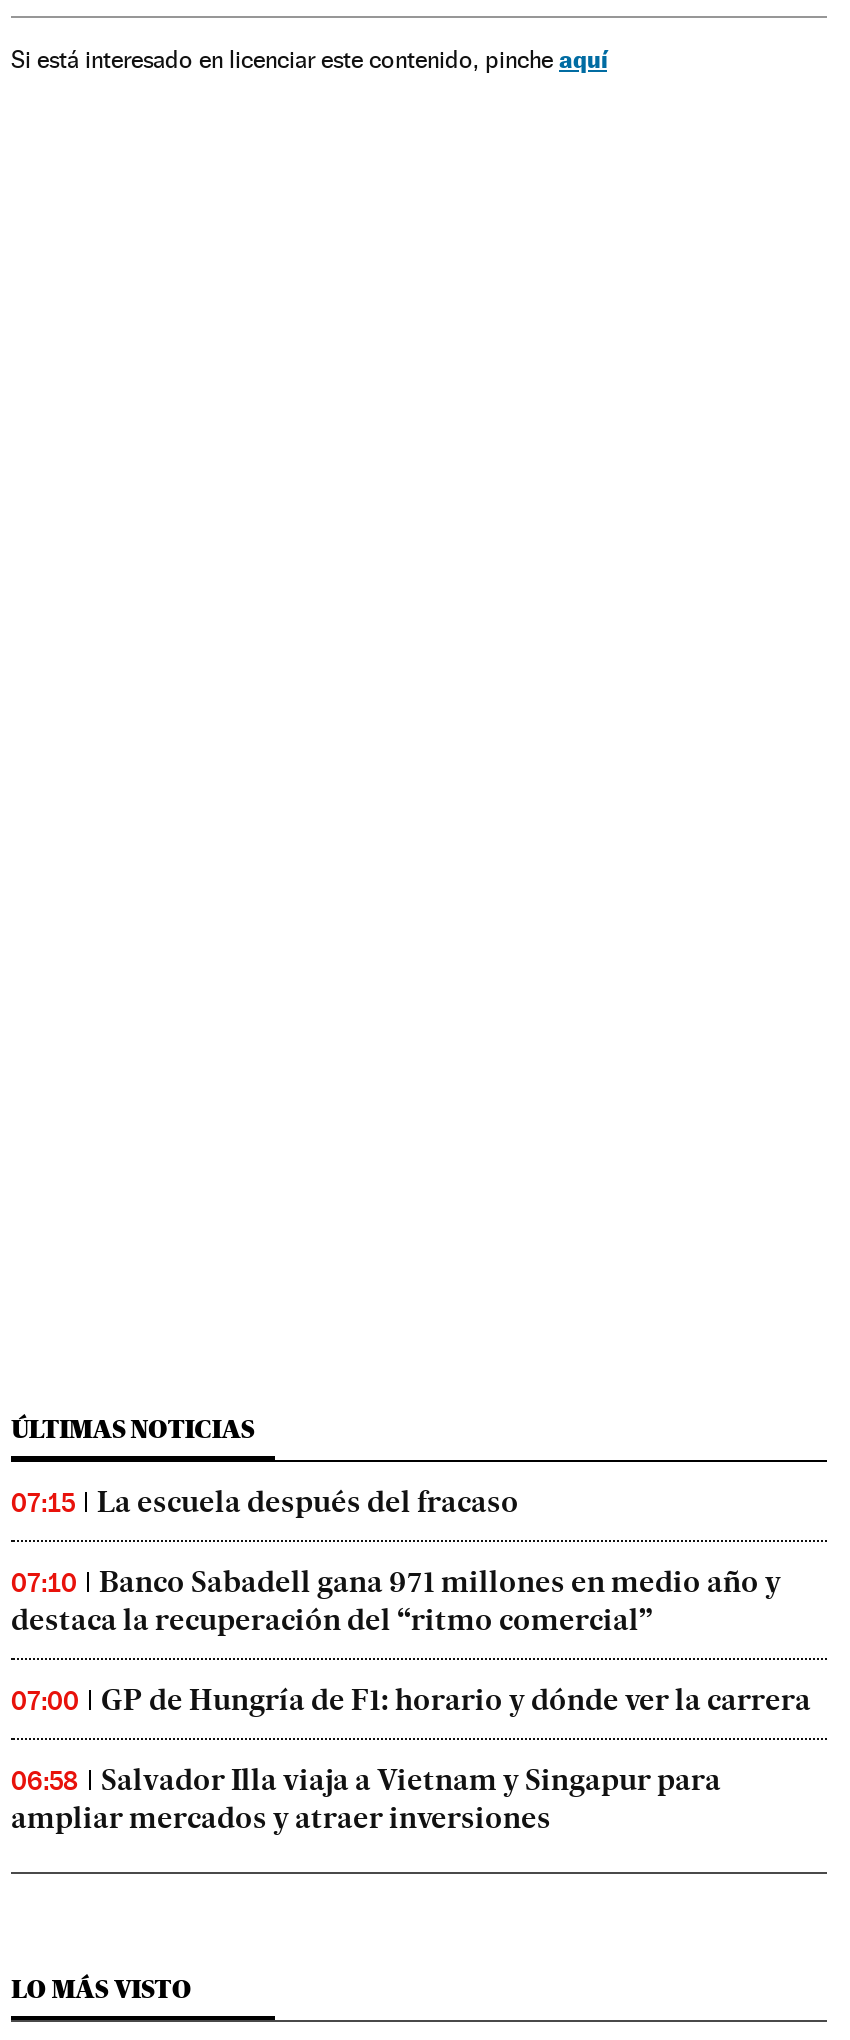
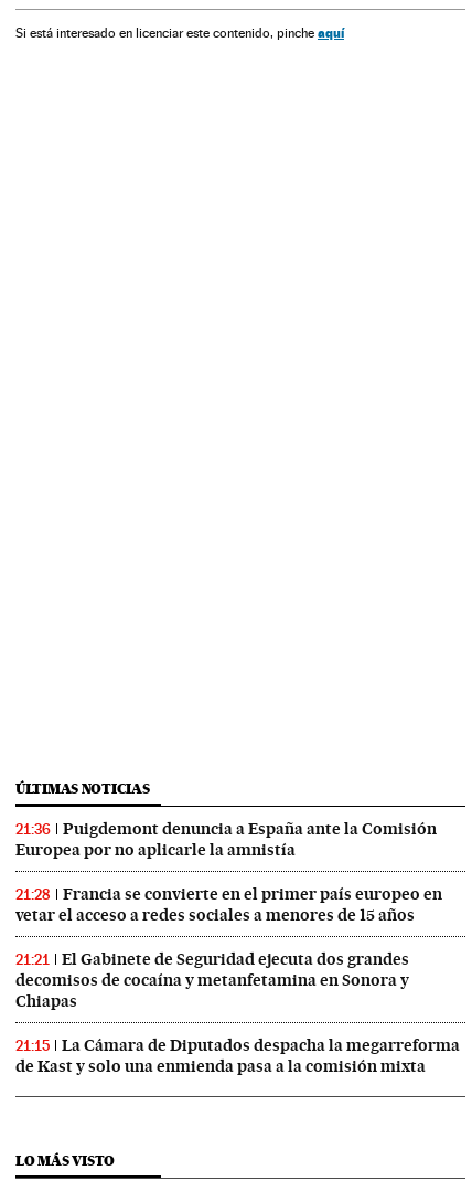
[11,1484,519,1520] 07:15 | La escuela después del fracaso -> [15,819,437,860] 21:36 | Puigdemont denuncia a España ante la Comisión | Europea por no aplicarle la amnistía
[11,1564,781,1638] 07:10 | Banco Sabadell gana 971 millones en medio año y | destaca la recuperación del “ritmo comercial” -> [15,884,442,925] 21:28 | Francia se convierte en el primer país europeo en | vetar el acceso a redes sociales a menores de 15 años
[11,1682,811,1718] 07:00 | GP de Hungría de F1: horario y dónde ver la carrera -> [15,949,409,1011] 21:21 | El Gabinete de Seguridad ejecuta dos grandes | decomisos de cocaína y metanfetamina en Sonora y | Chiapas
[11,1762,721,1836] 06:58 | Salvador Illa viaja a Vietnam y Singapur para | ampliar mercados y atraer inversiones -> [15,1036,460,1076] 21:15 | La Cámara de Diputados despacha la megarreforma | de Kast y solo una enmienda pasa a la comisión mixta

